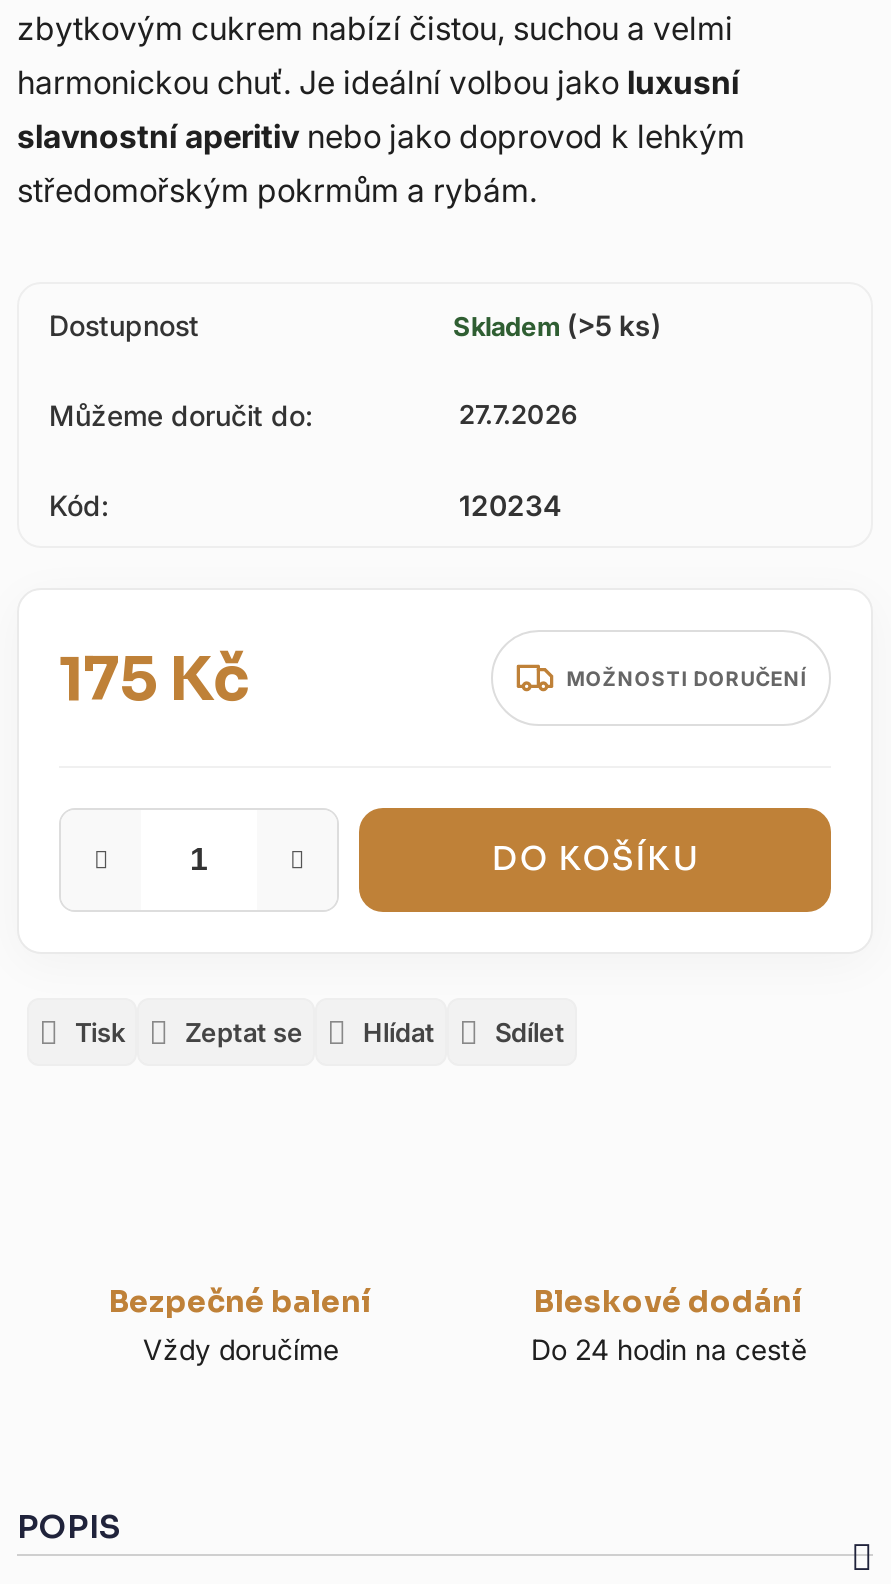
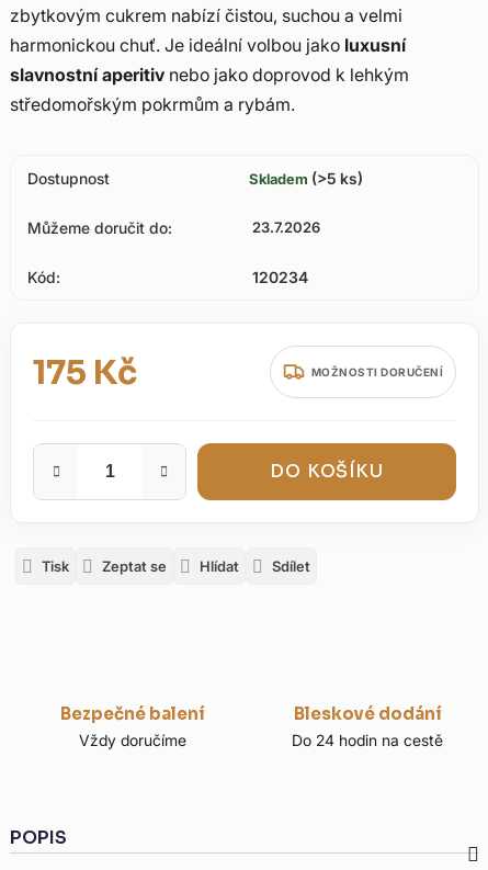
[459,399,577,431] 27.7.2026 -> [252,219,320,236] 23.7.2026

